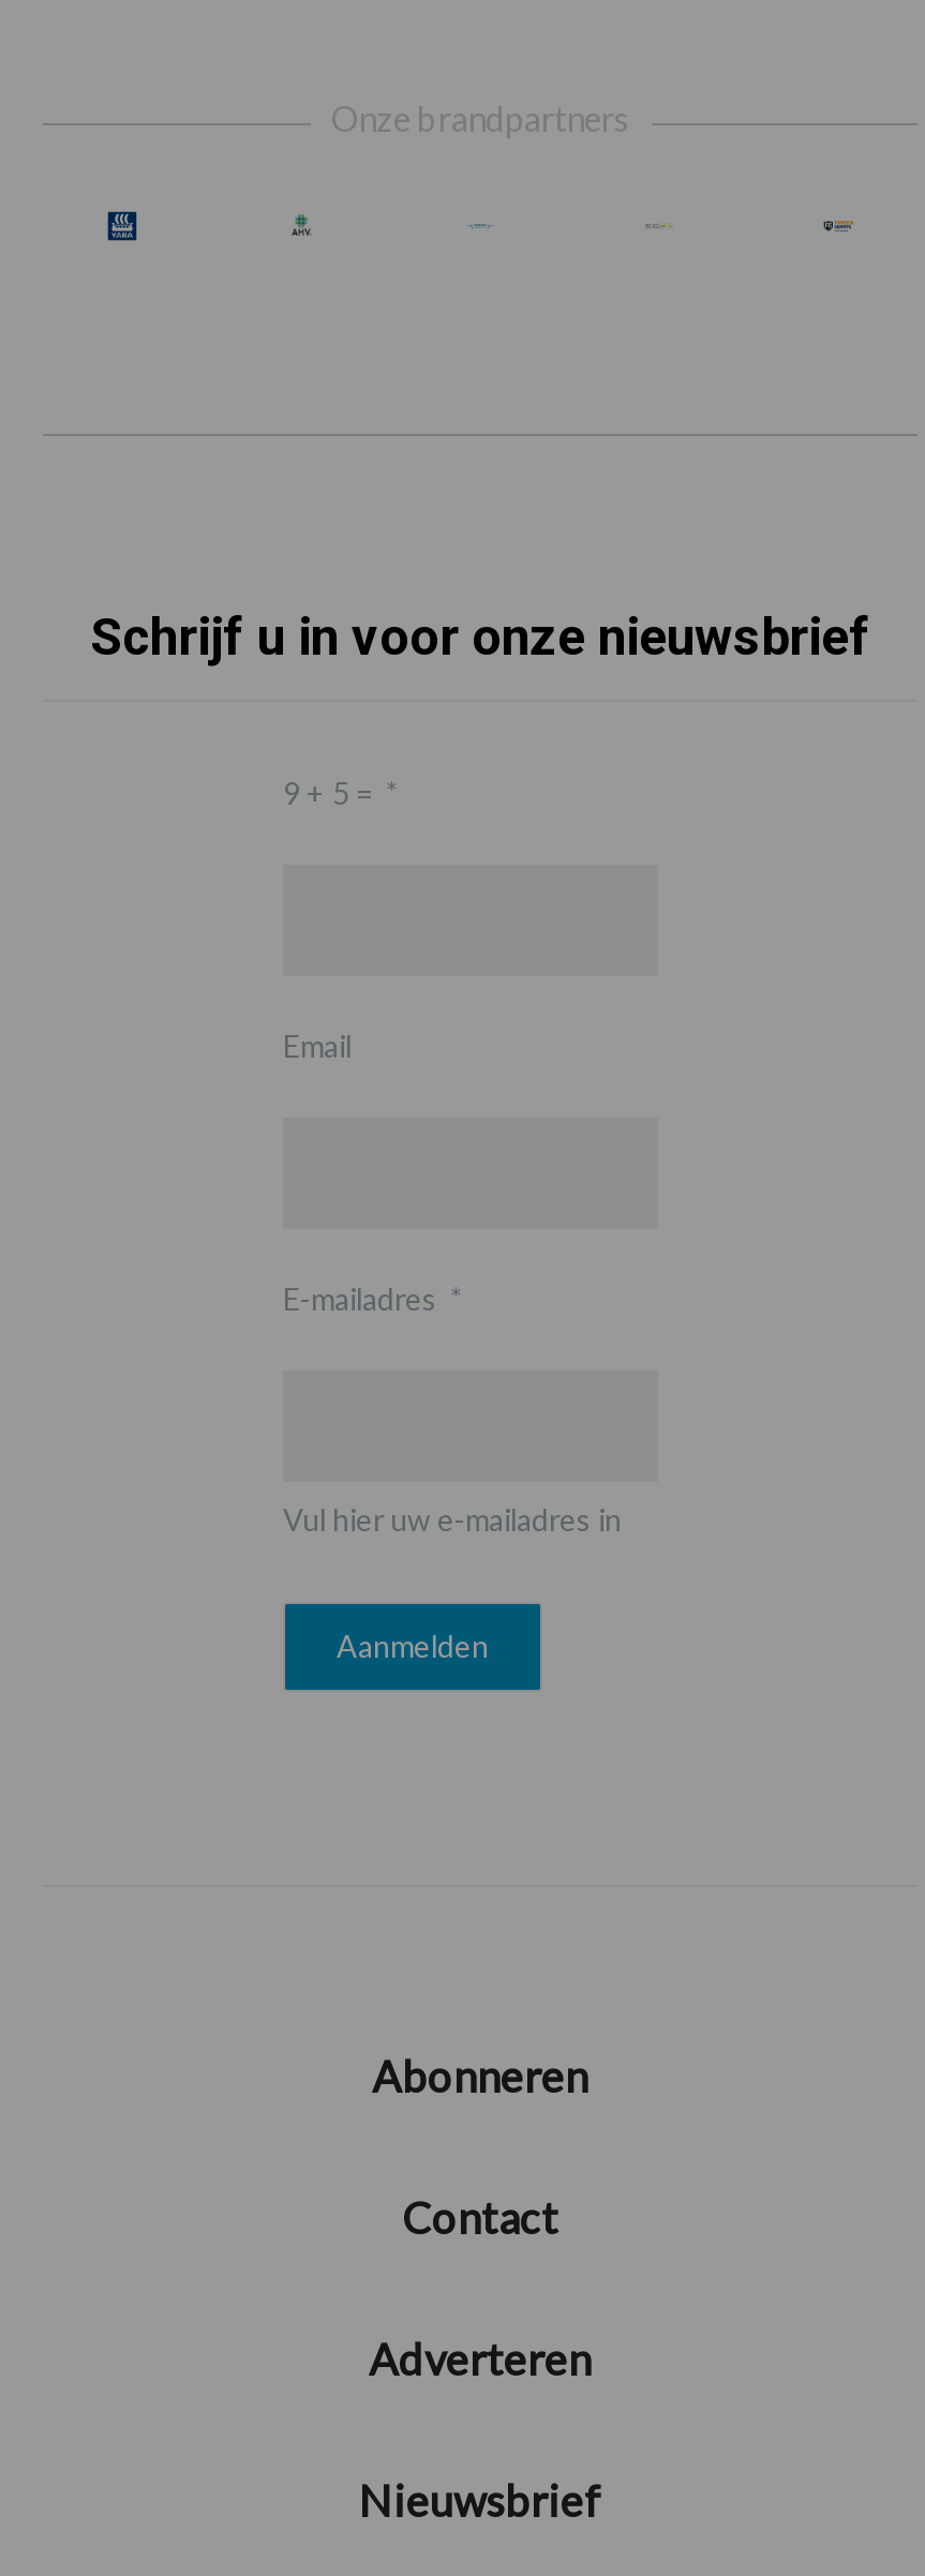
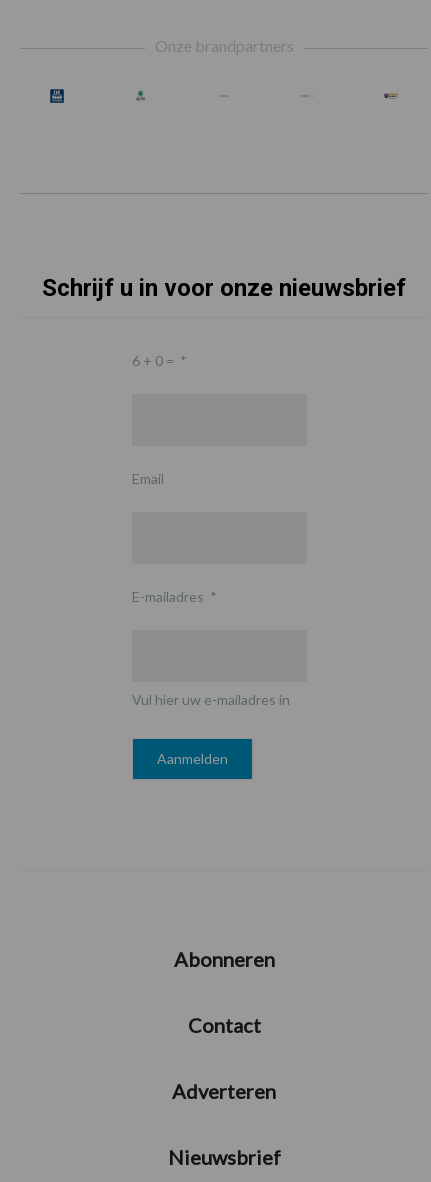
[283,775,401,811] 9 + 5 = * -> [132,351,187,368] 6 + 0 = *

